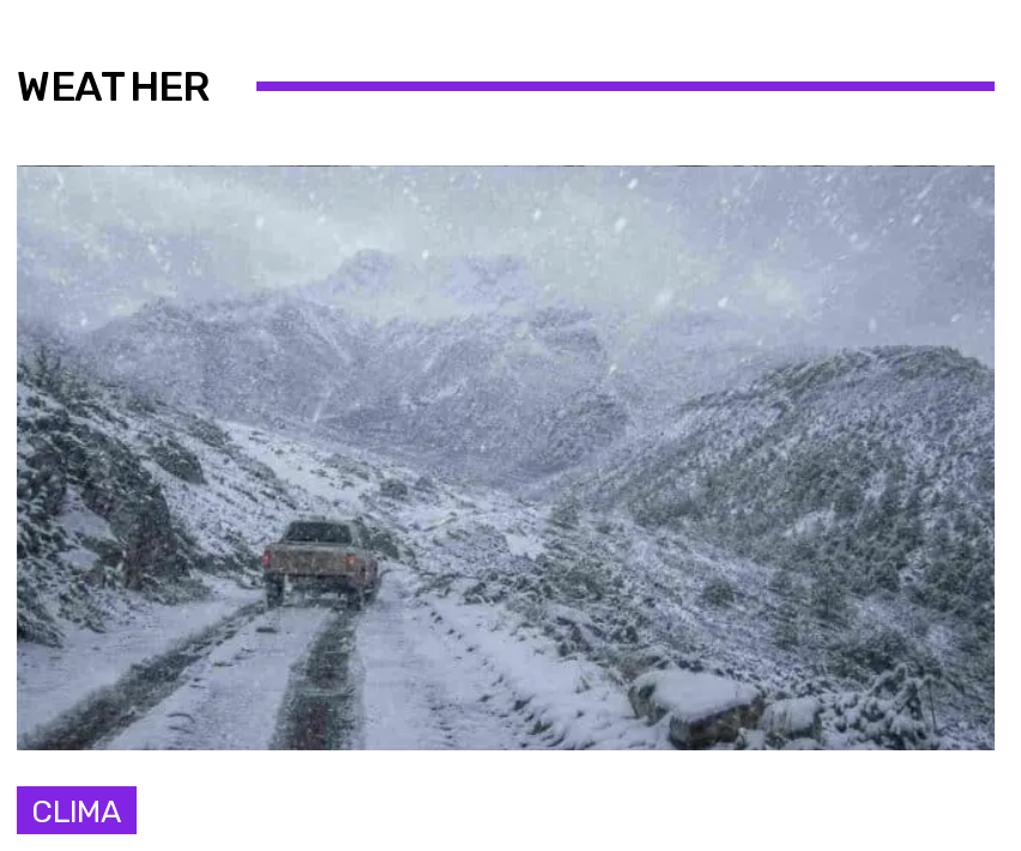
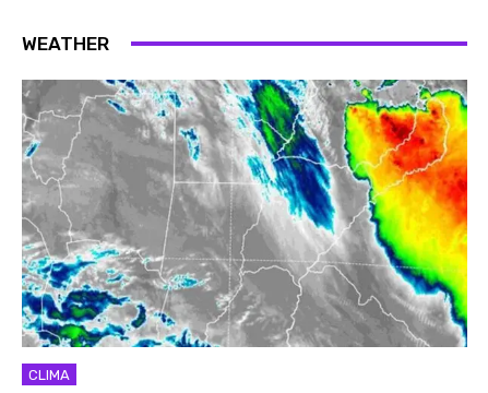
[14,163,997,753] [image] -> [21,79,468,348] [image]

